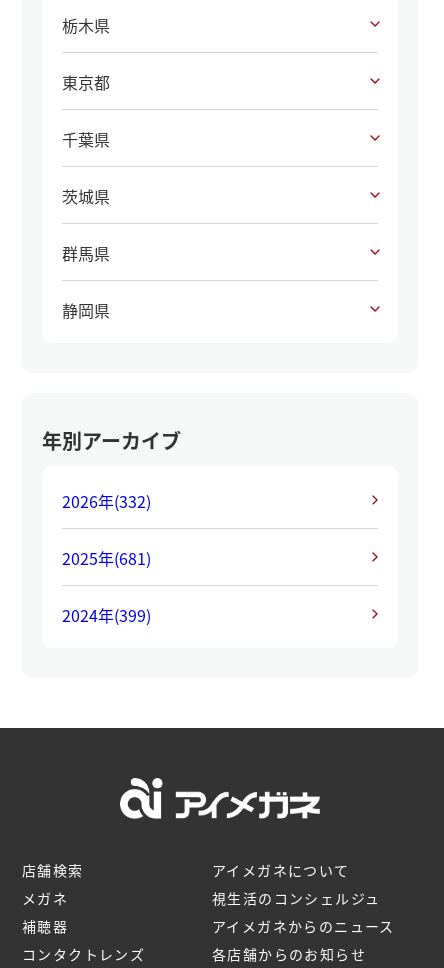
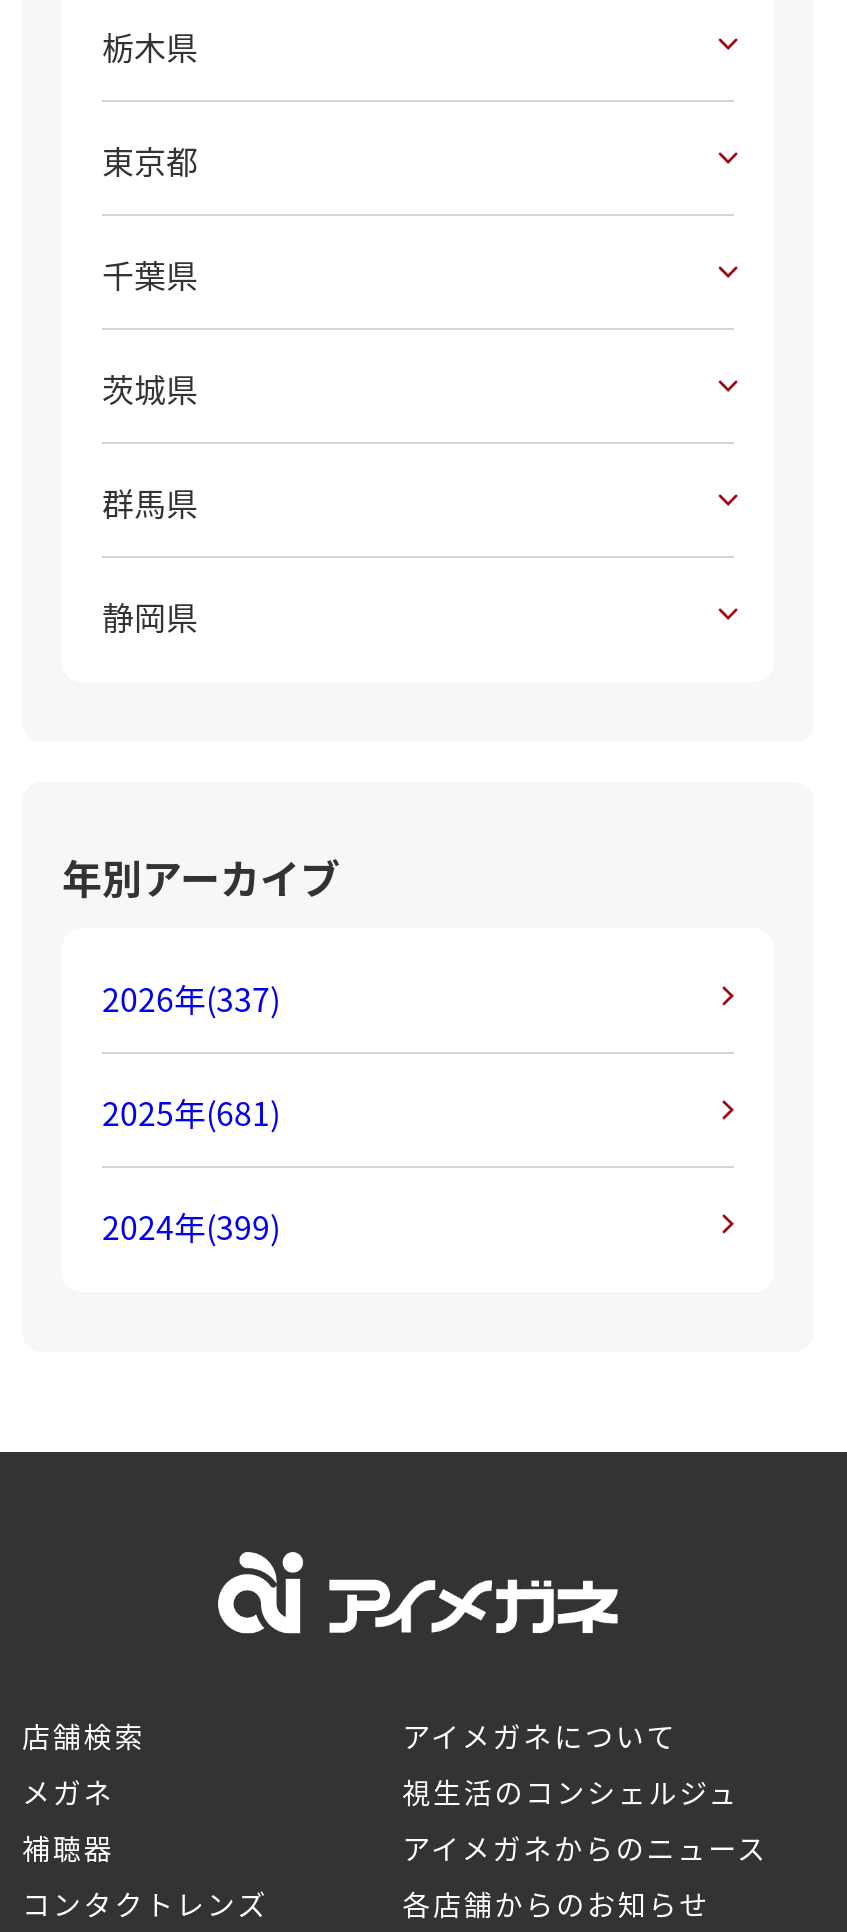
[62,489,151,513] 2026年(332) -> [102,975,280,1023] 2026年(337)

